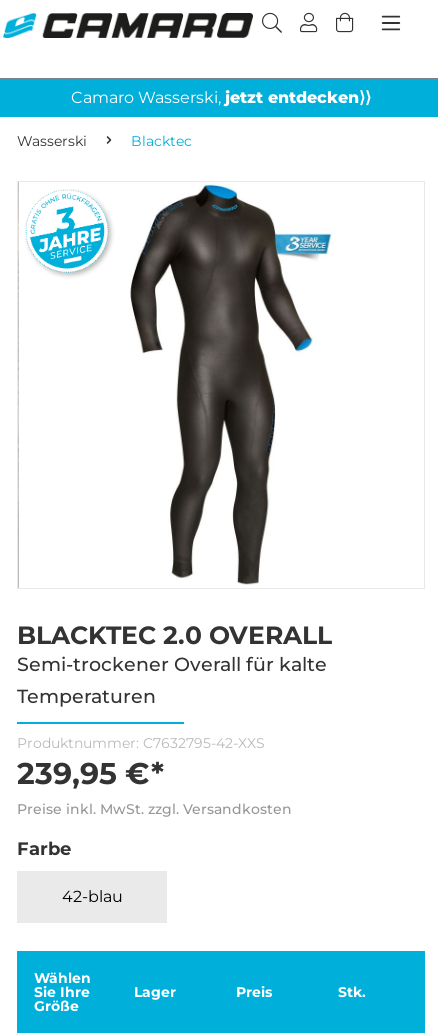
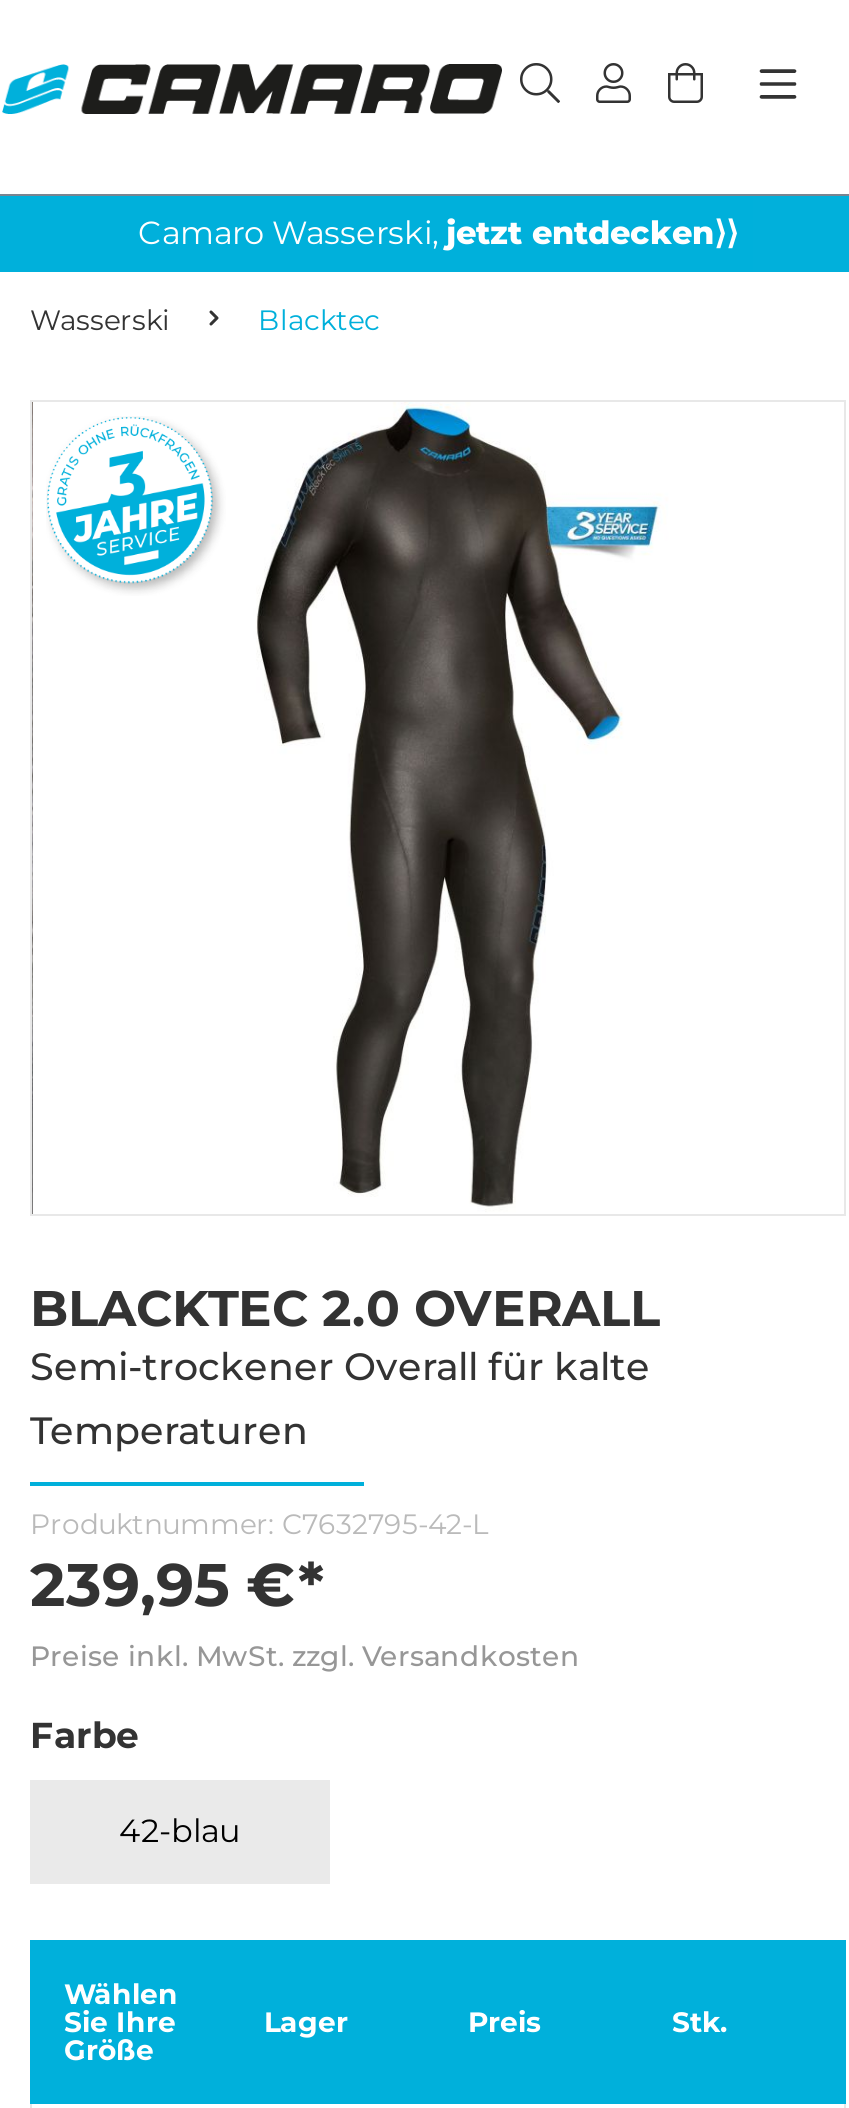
[17,734,265,752] Produktnummer: C7632795-42-XXS -> [30,1505,488,1541] Produktnummer: C7632795-42-L

